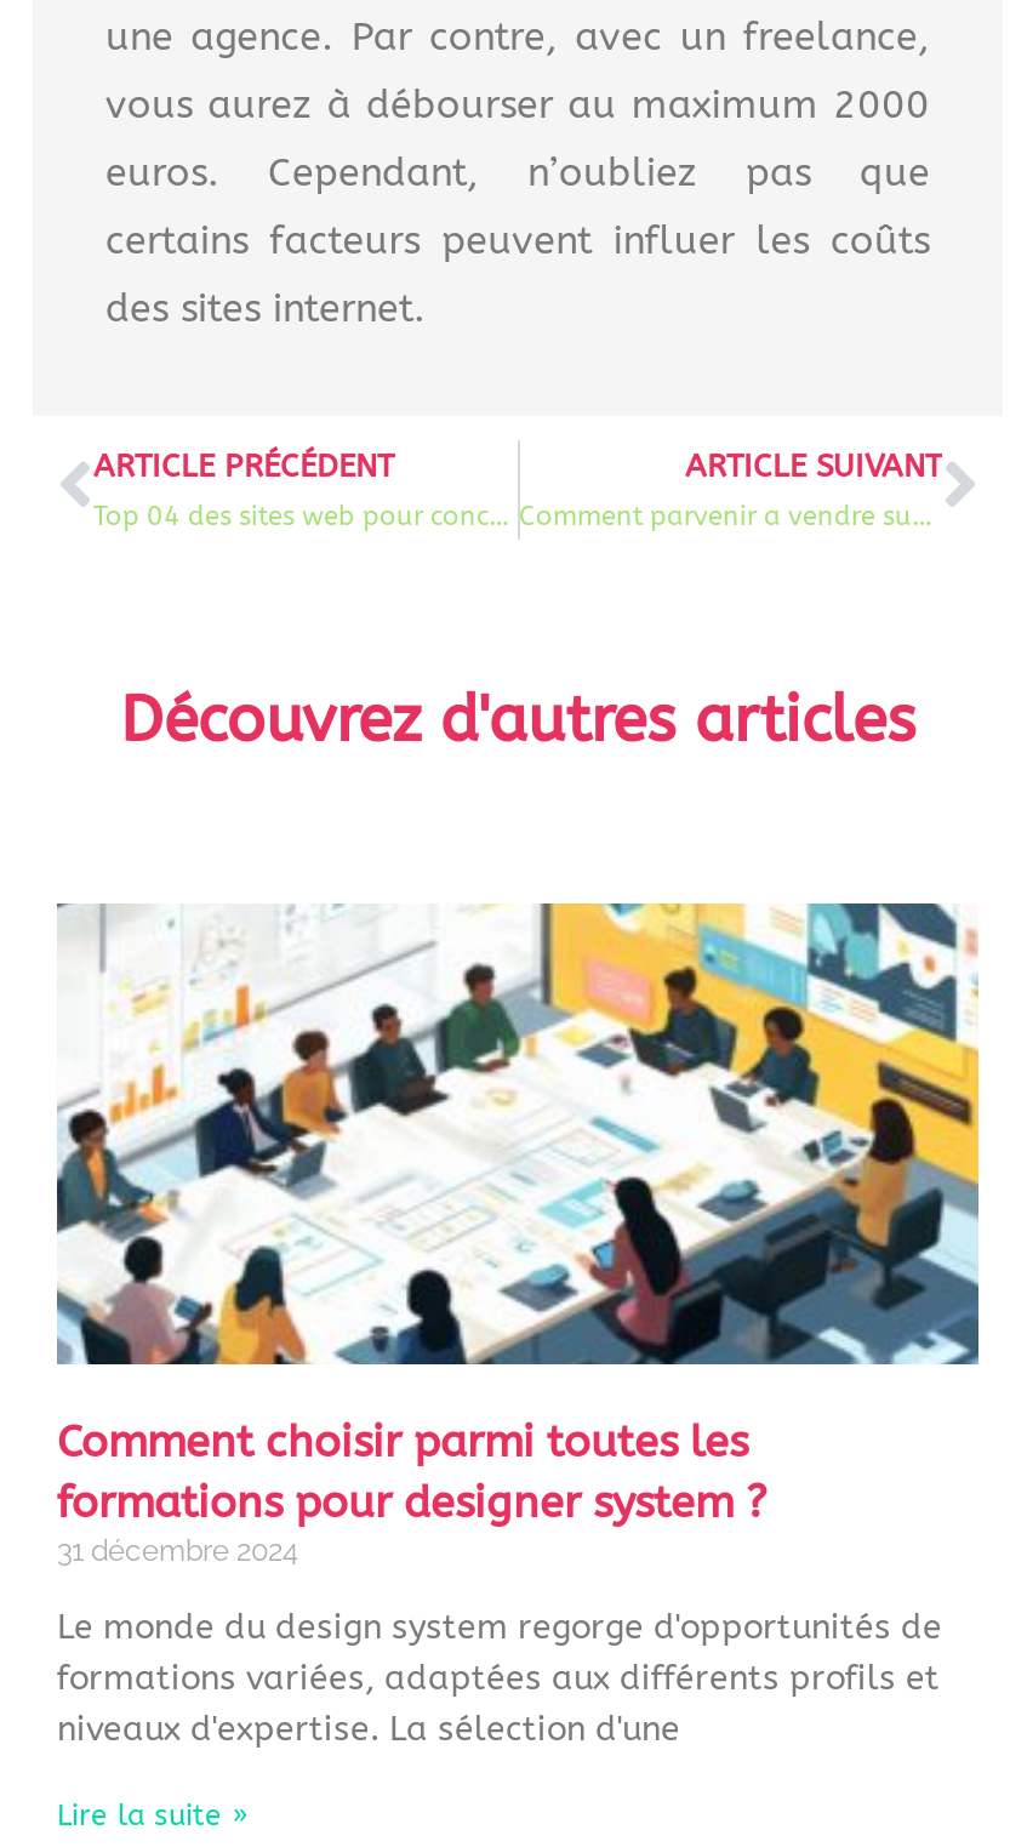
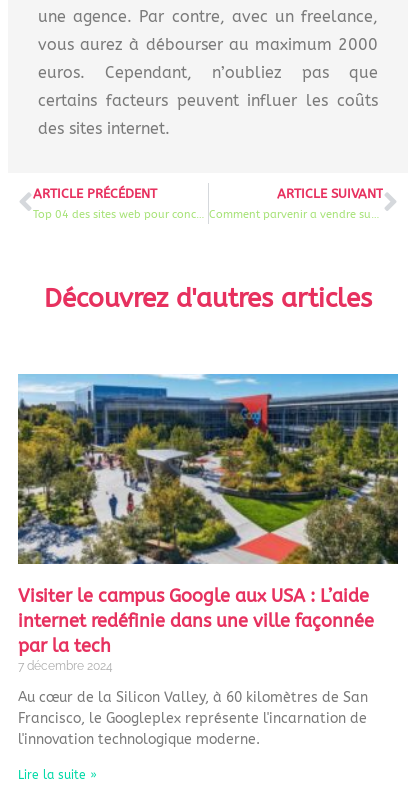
[57,901,981,1568] [image] | Comment choisir parmi toutes les | formations pour designer system ? | 31 décembre 2024 -> [17,373,399,673] [image] | Visiter le campus Google aux USA : L’aide | internet redéfinie dans une ville façonnée | par la tech | 7 décembre 2024
[57,1607,942,1750] Le monde du design system regorge d'opportunités de | formations variées, adaptées aux différents profils et | niveaux d'expertise. La sélection d'une -> [18,689,368,748] Au cœur de la Silicon Valley, à 60 kilomètres de San | Francisco, le Googleplex représente l'incarnation de | l'innovation technologique moderne.

